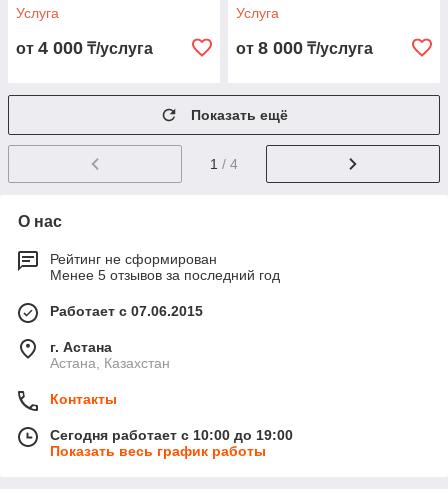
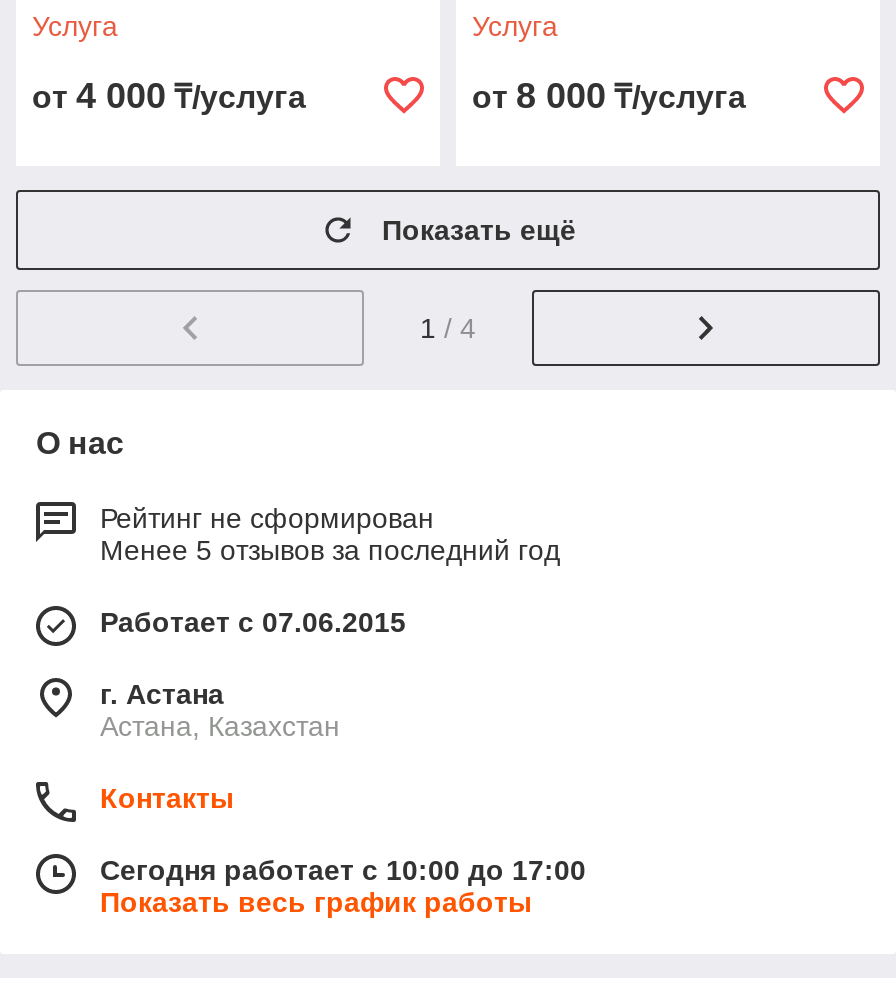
[50,427,293,443] Сегодня работает с 10:00 до 19:00 -> [100,854,586,886] Сегодня работает с 10:00 до 17:00

